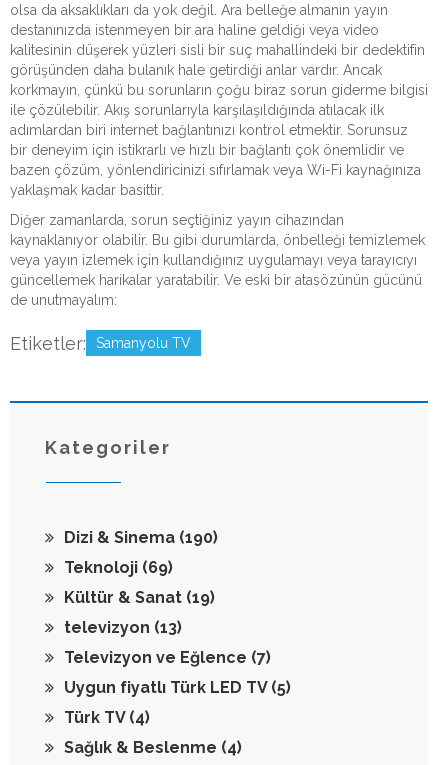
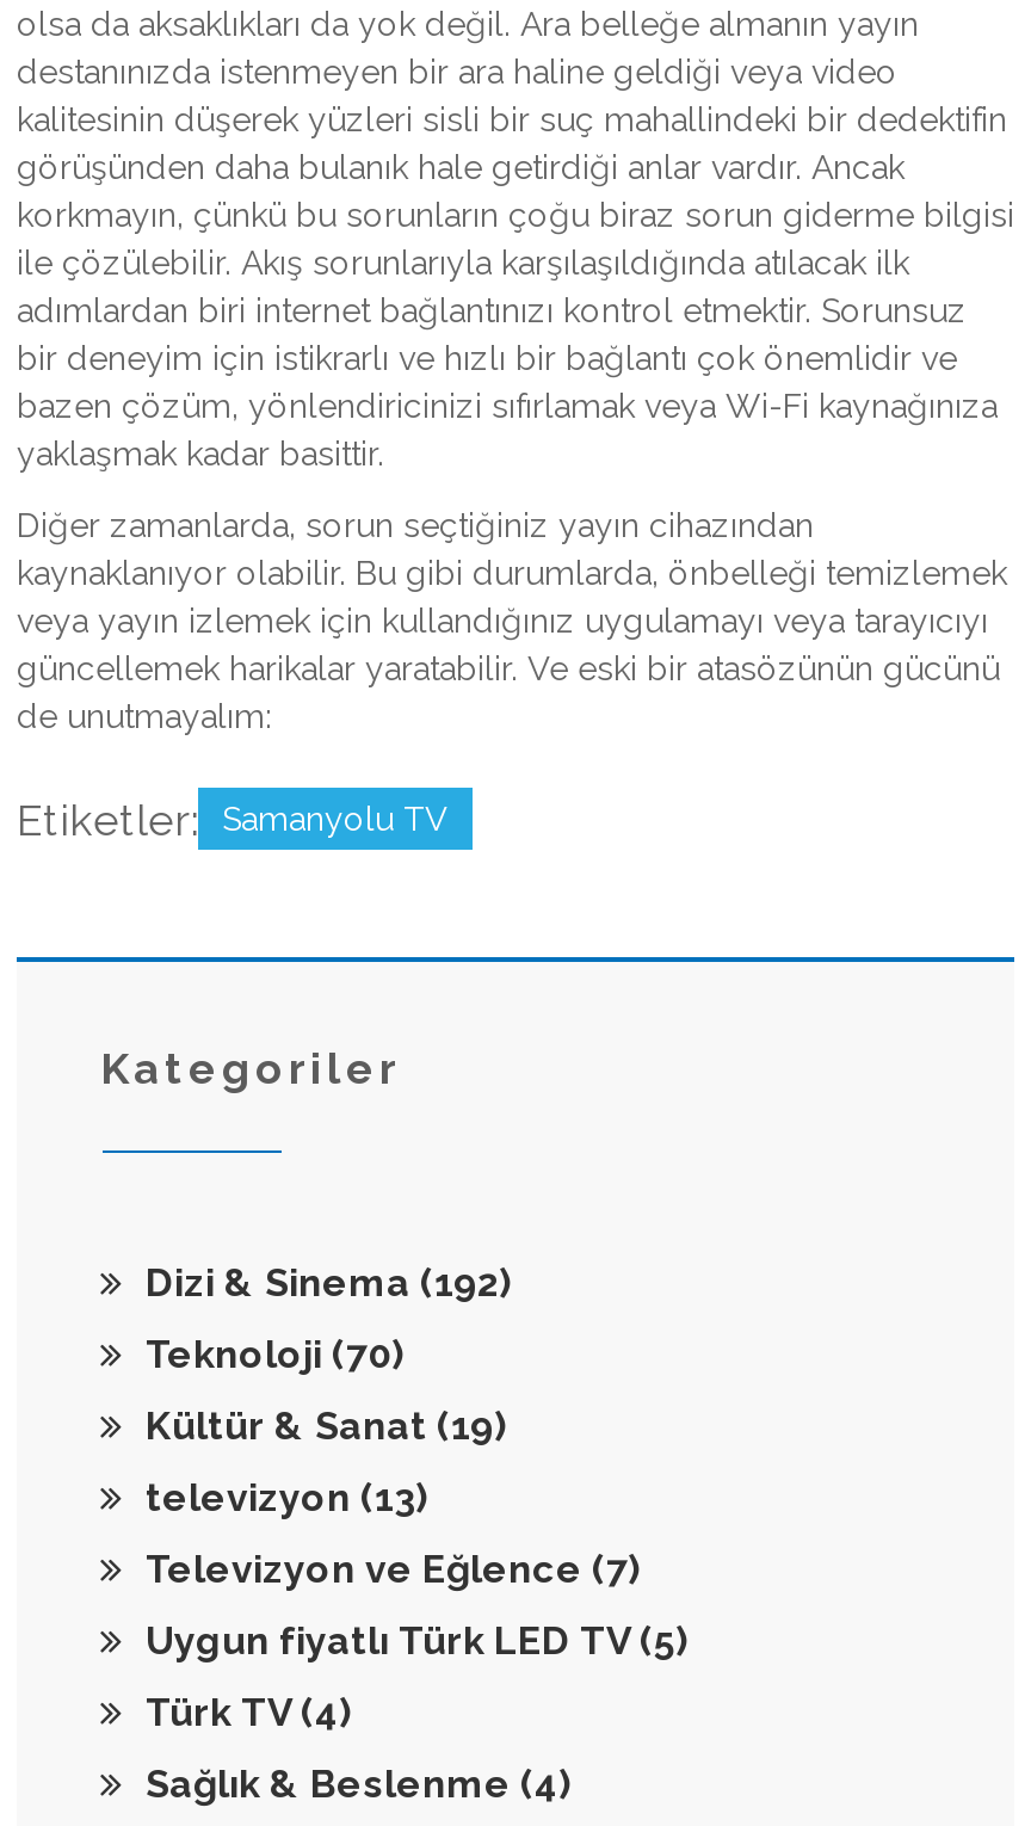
[64,528,218,547] Dizi & Sinema (190) -> [146,1261,511,1306] Dizi & Sinema (192)
[64,558,173,577] Teknoloji (69) -> [146,1332,403,1377] Teknoloji (70)

